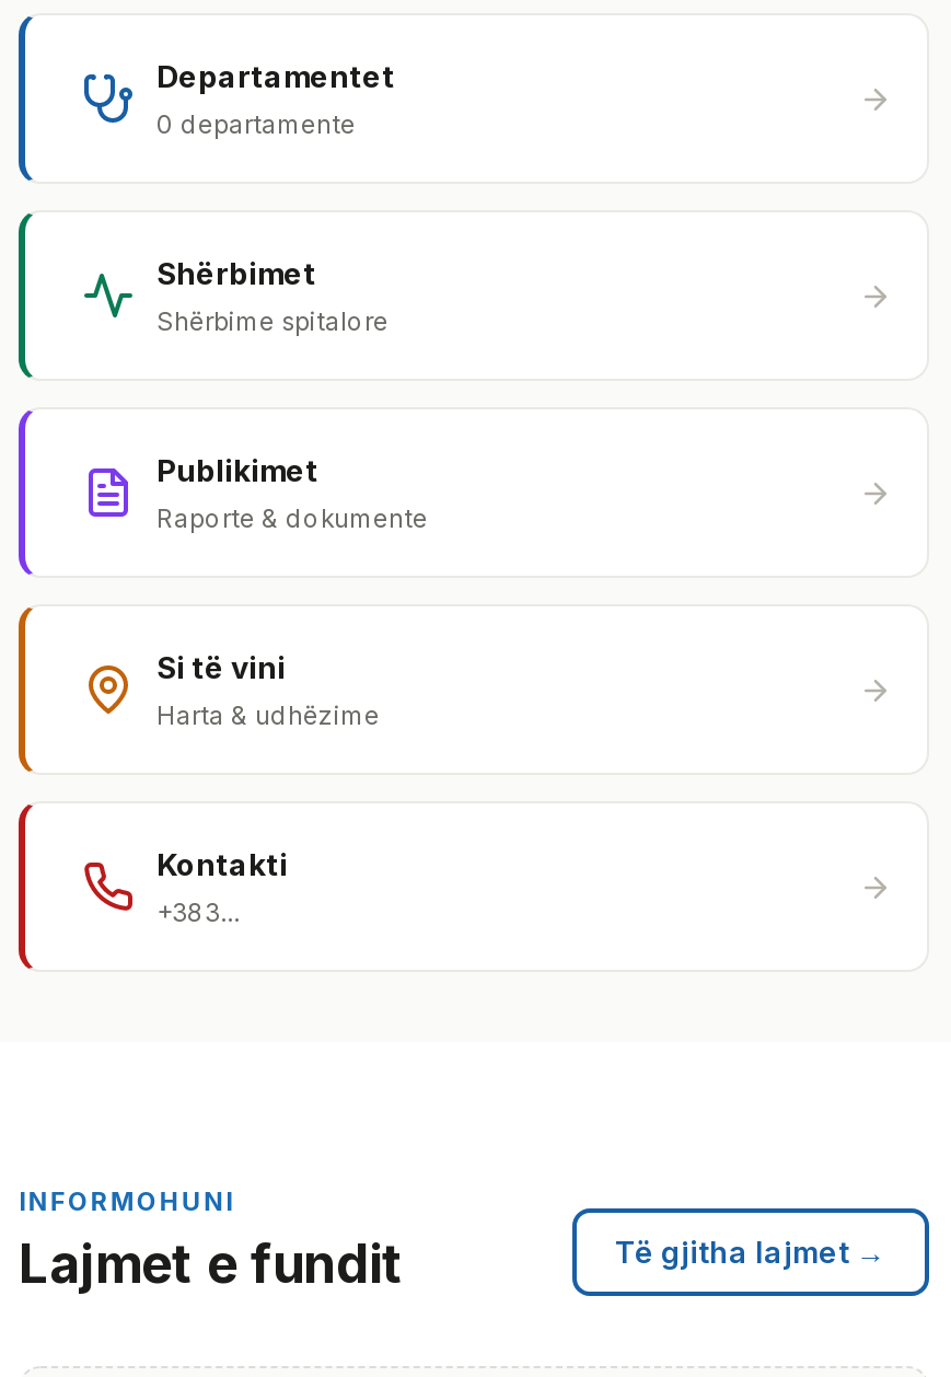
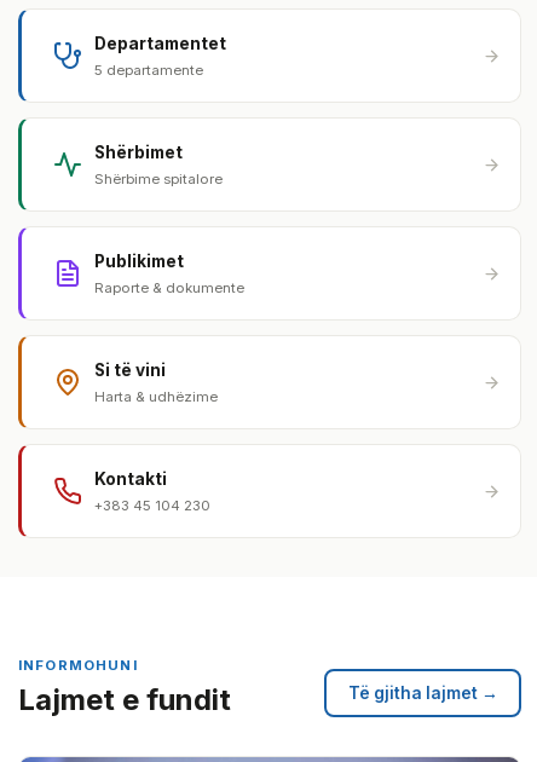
[156,108,356,139] 0 departamente -> [94,61,203,78] 5 departamente
[156,896,240,927] +383... -> [94,497,210,513] +383 45 104 230

